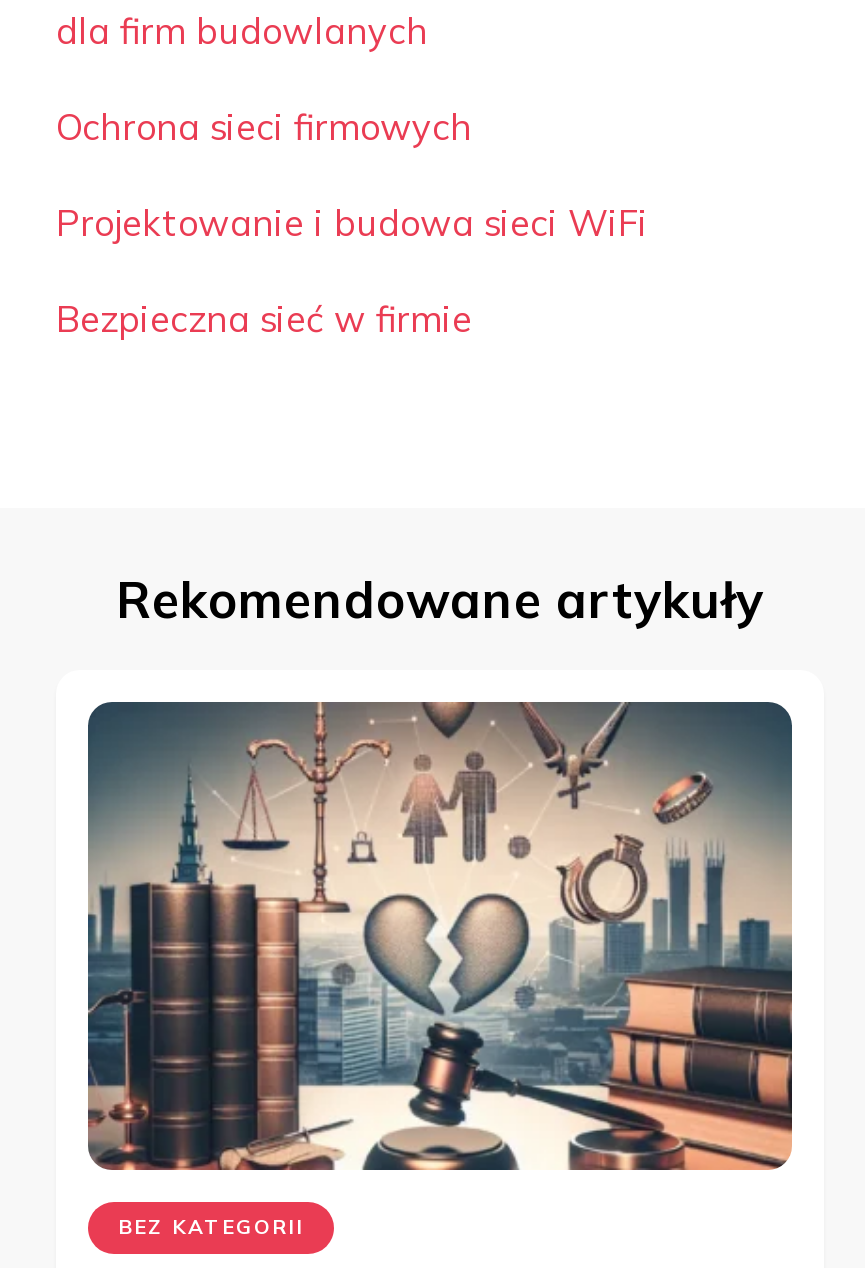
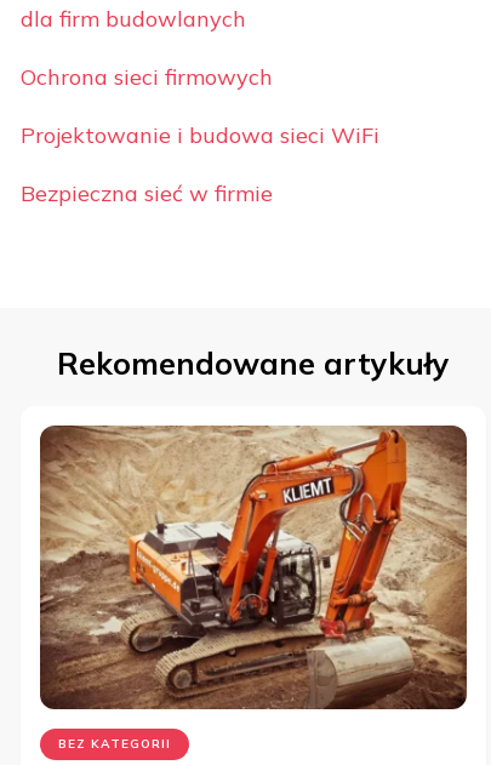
[86,700,794,1172] [image] -> [39,424,468,710] [image]

